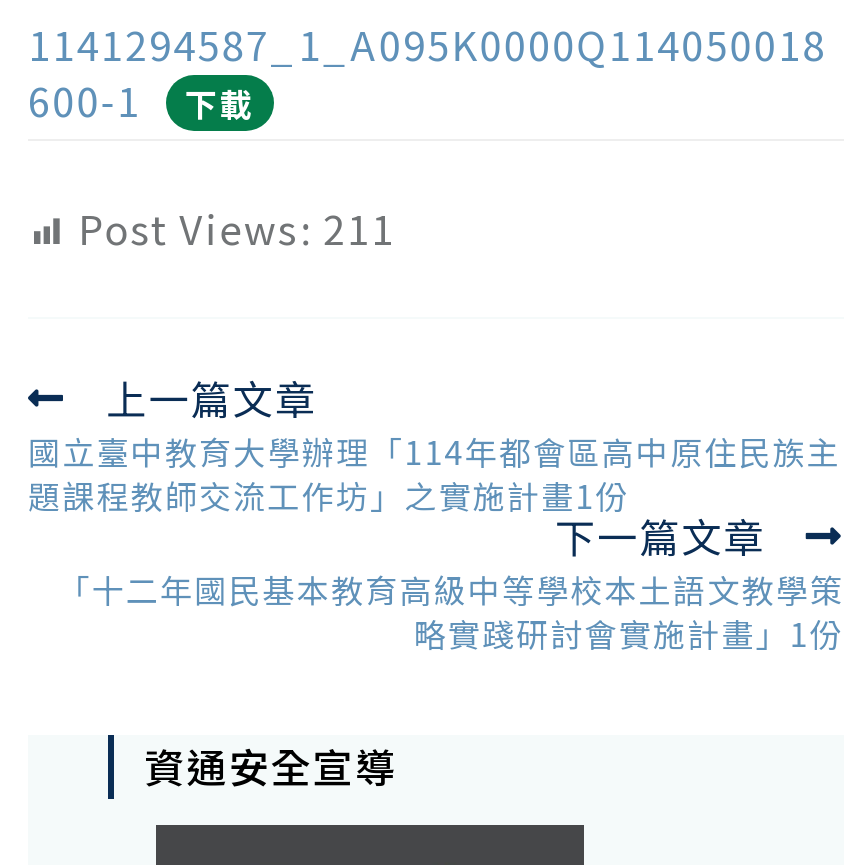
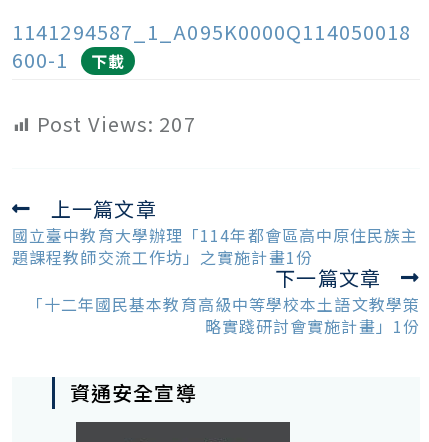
[78,199,395,257] Post Views: 211 -> [37,109,196,138] Post Views: 207

